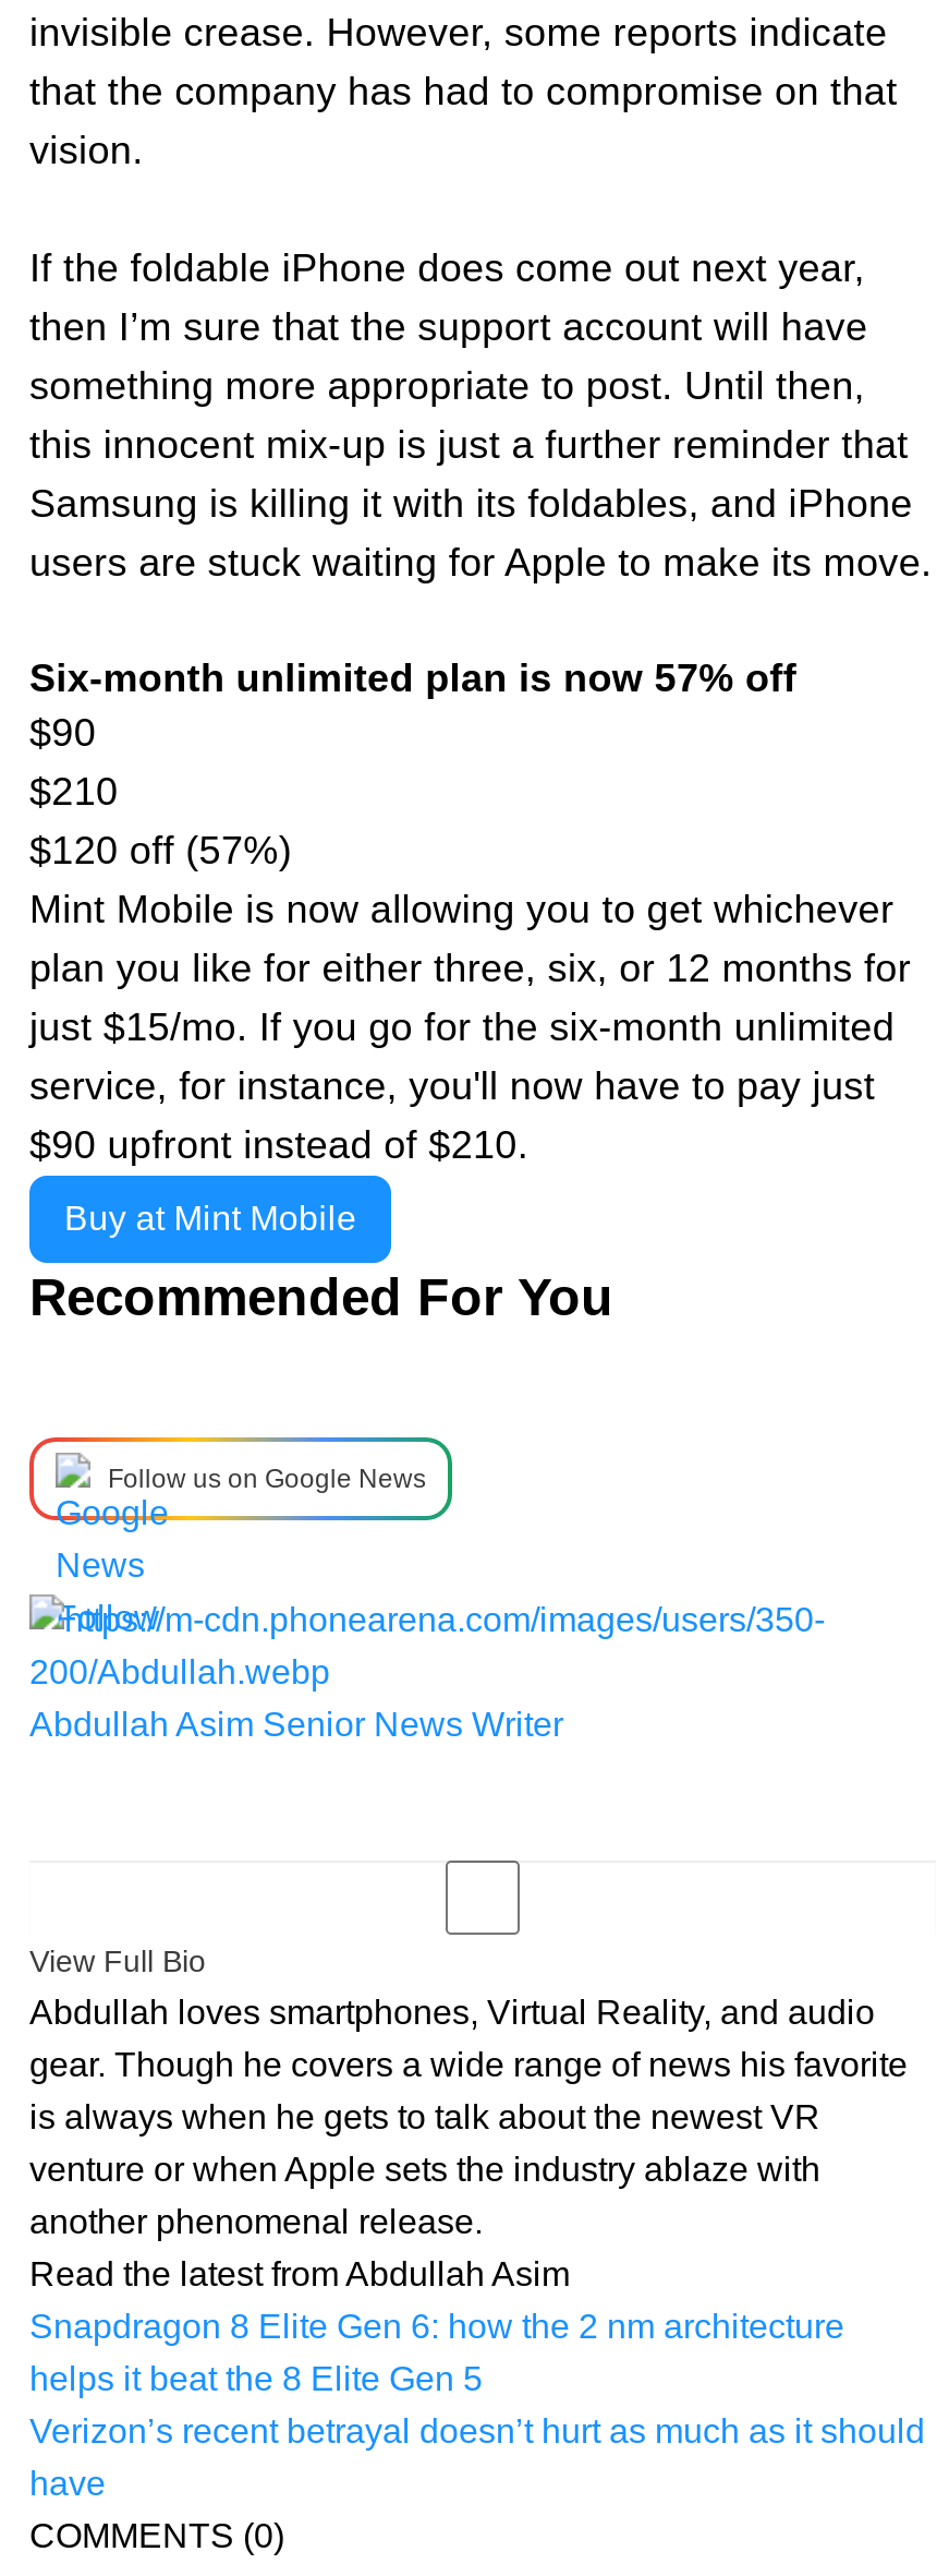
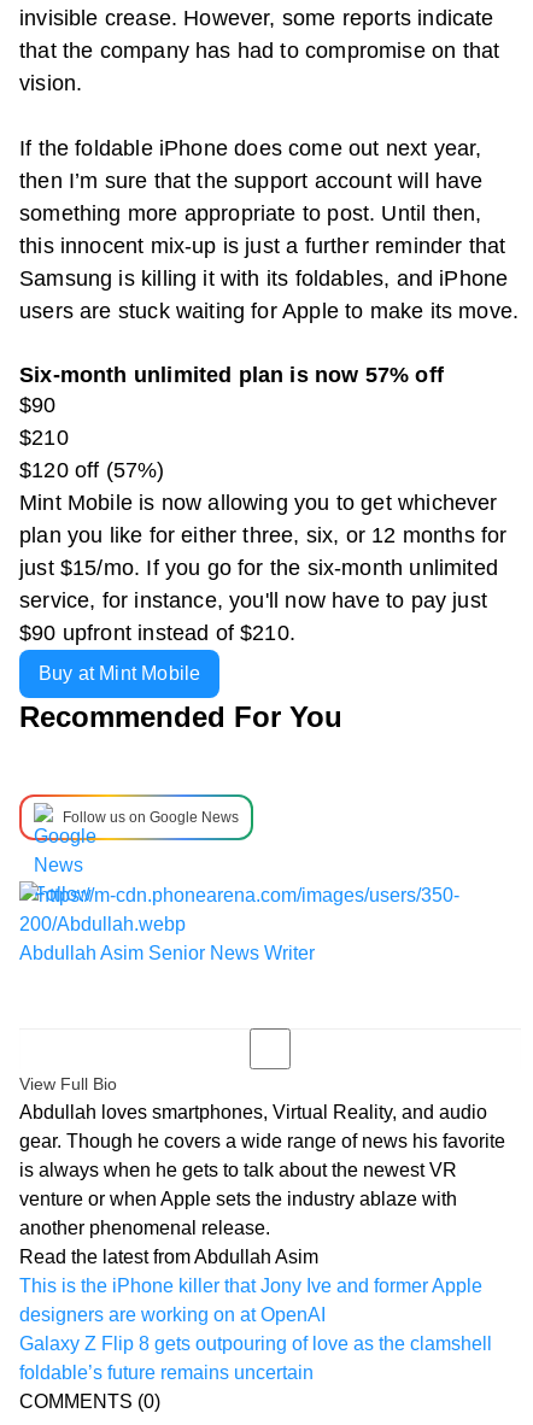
[29,2307,925,2501] Snapdragon 8 Elite Gen 6: how the 2 nm architecture | helps it beat the 8 Elite Gen 5 | Verizon’s recent betrayal doesn’t hurt as much as it should | have -> [19,1275,492,1383] This is the iPhone killer that Jony Ive and former Apple | designers are working on at OpenAI | Galaxy Z Flip 8 gets outpouring of love as the clamshell | foldable’s future remains uncertain

